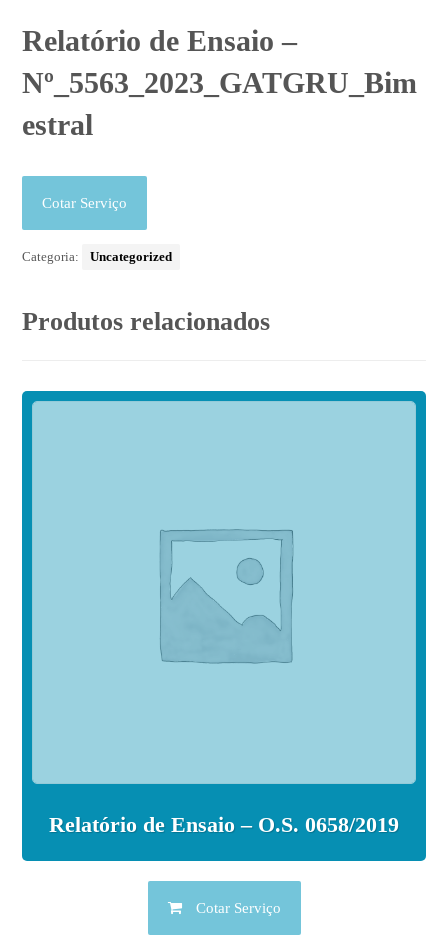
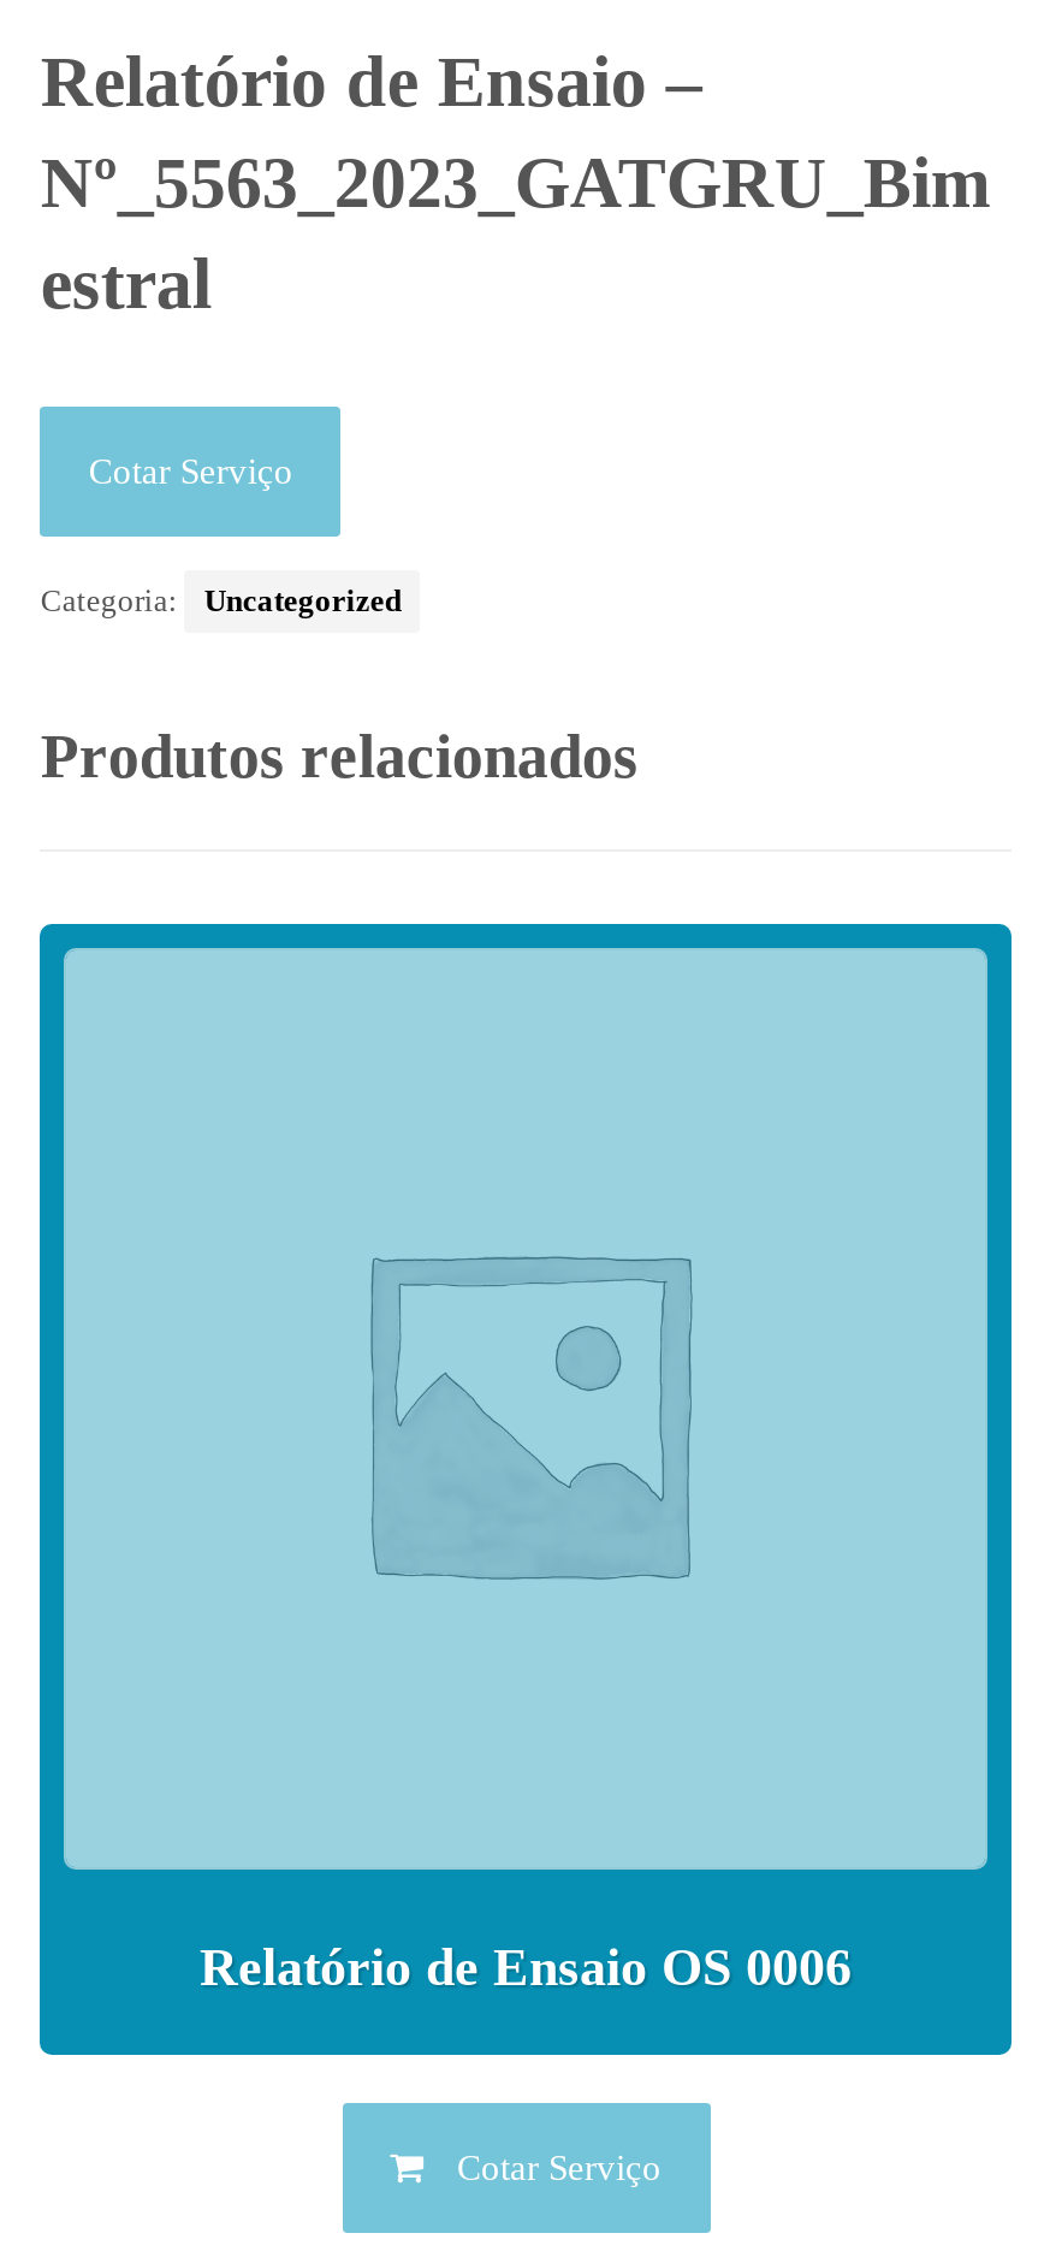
[49,812,399,837] Relatório de Ensaio – O.S. 0658/2019 -> [200,1938,852,1998] Relatório de Ensaio OS 0006

